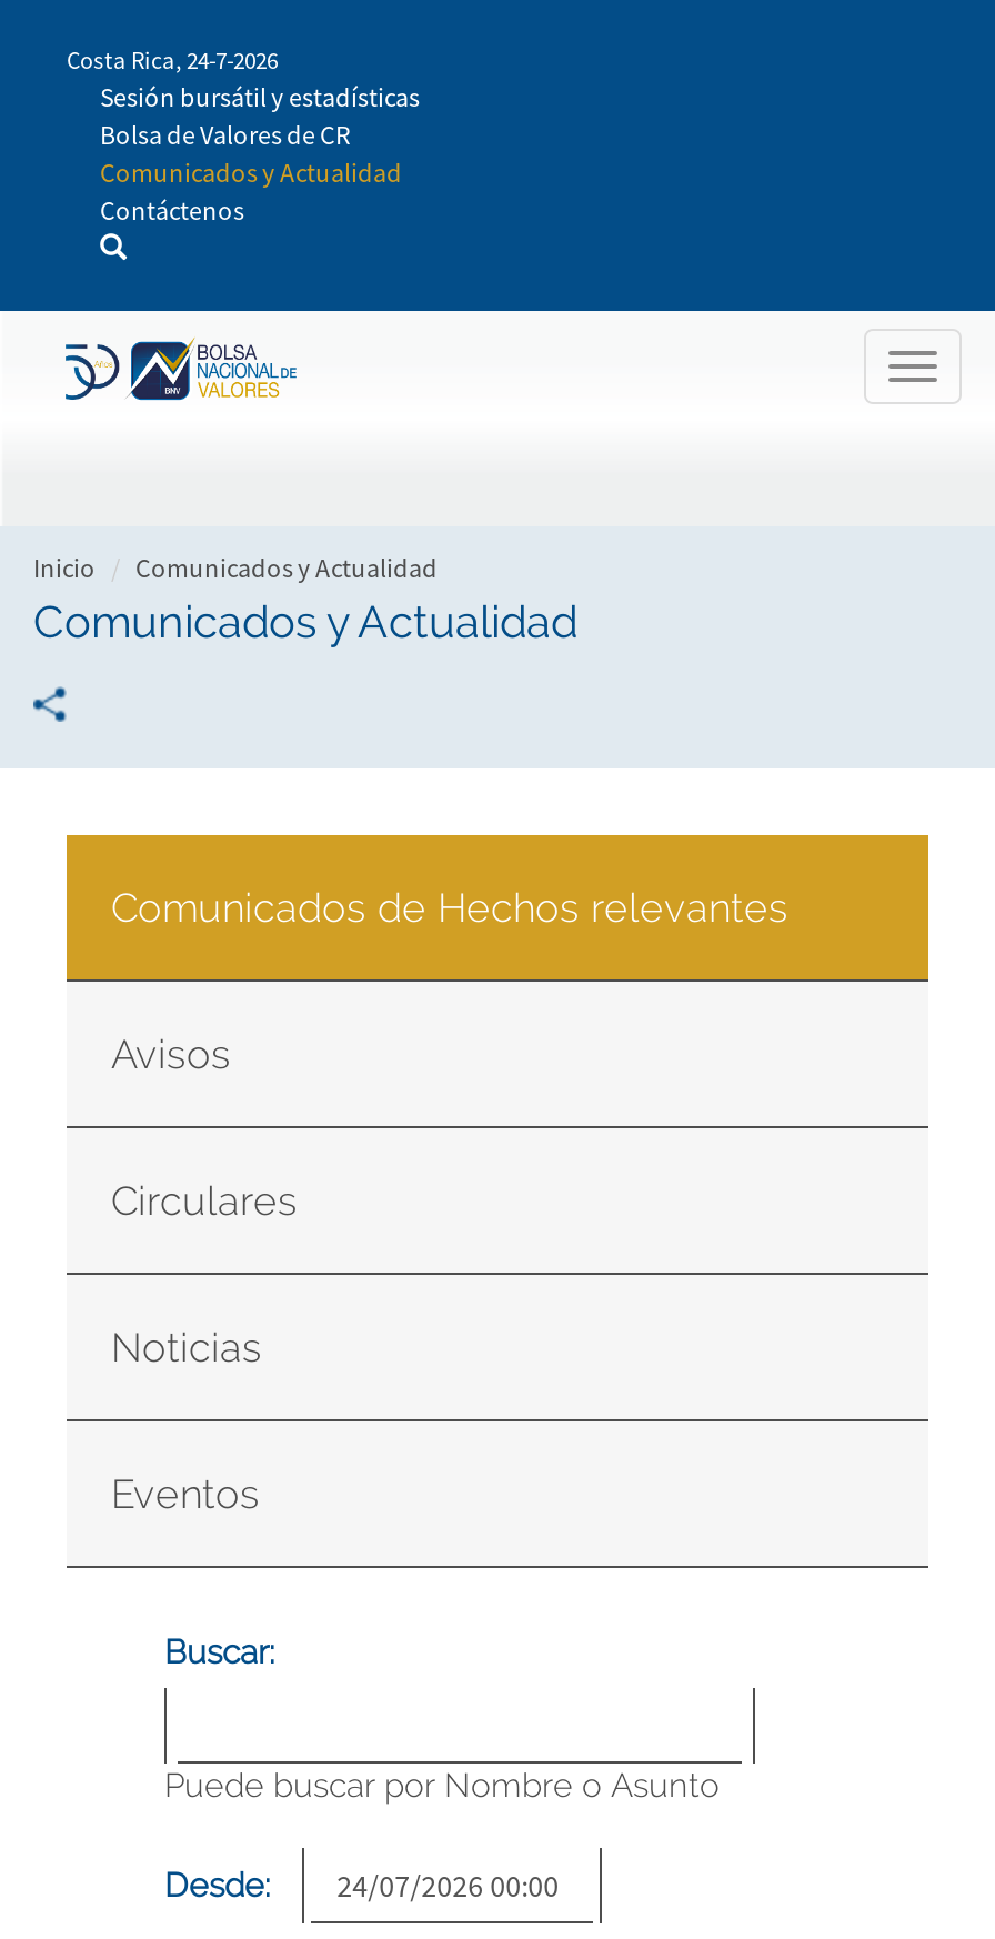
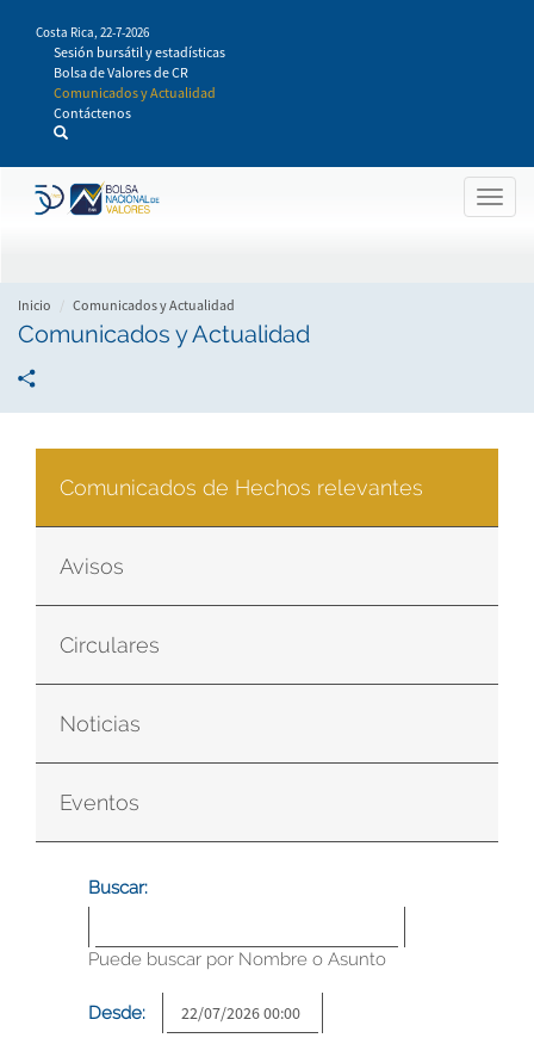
[67,44,278,76] Costa Rica, 24-7-2026 -> [36,24,149,41] Costa Rica, 22-7-2026

